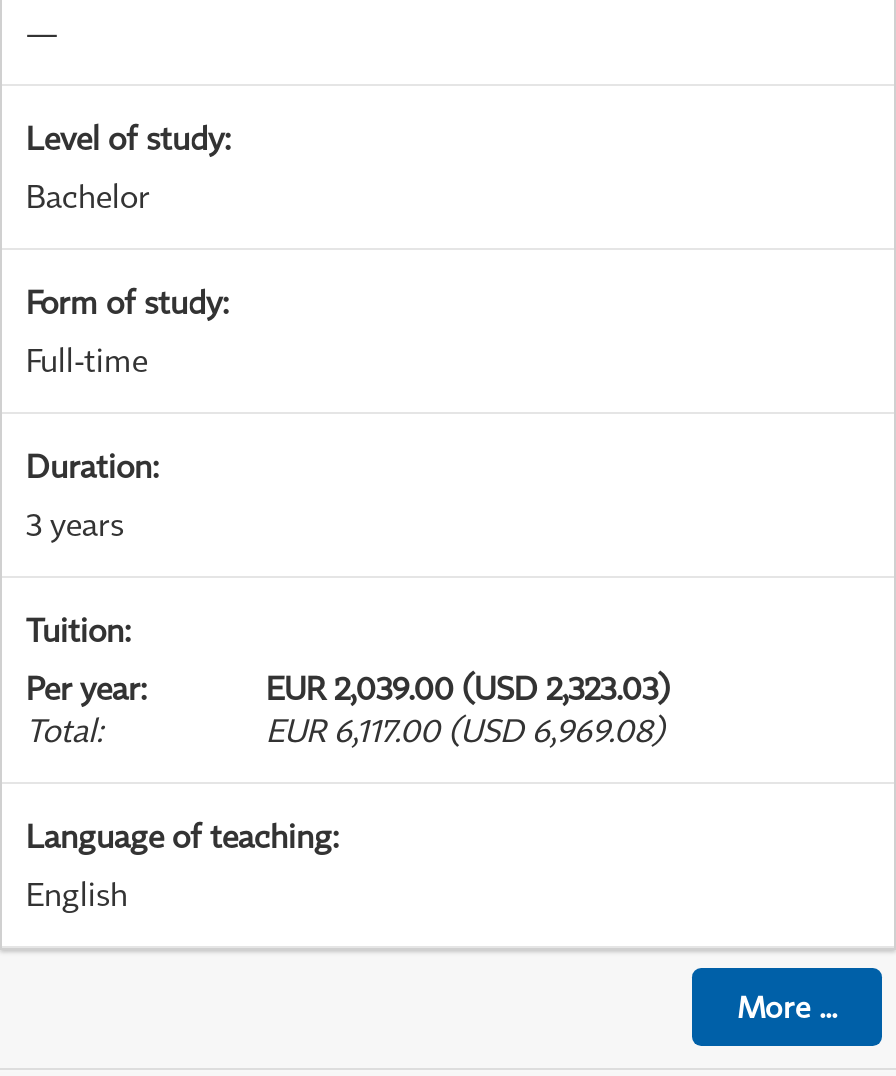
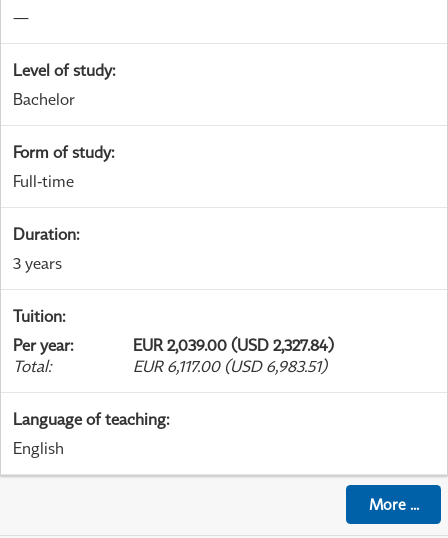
[266,668,670,708] EUR 2,039.00 (USD 2,323.03) -> [133,335,334,355] EUR 2,039.00 (USD 2,327.84)
[266,710,664,750] EUR 6,117.00 (USD 6,969.08) -> [133,356,327,376] EUR 6,117.00 (USD 6,983.51)

